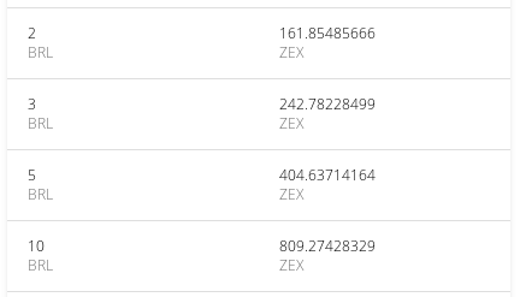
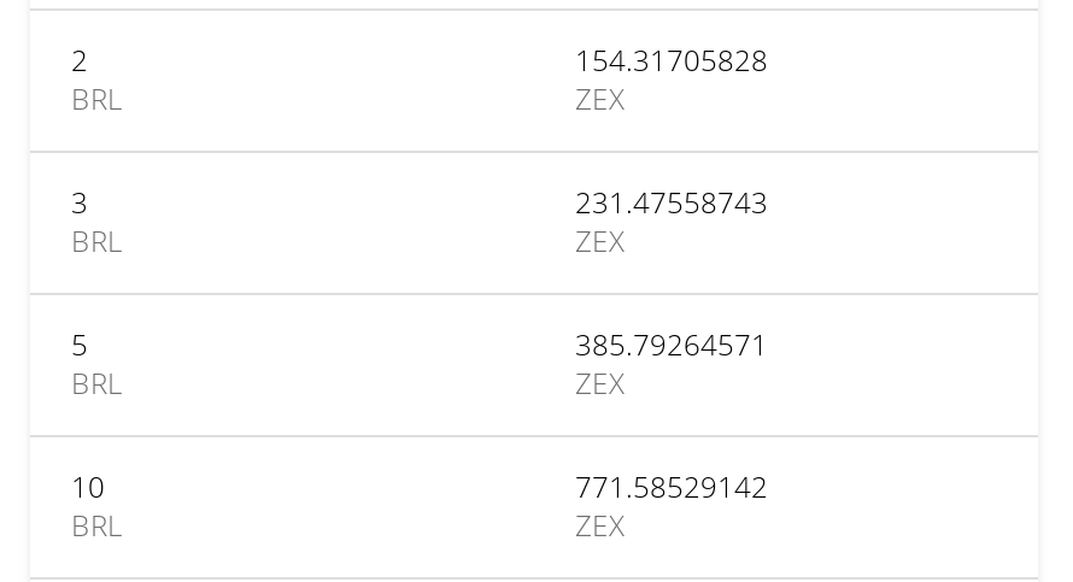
[279,23,376,43] 161.85485666 -> [575,40,768,81] 154.31705828
[279,94,376,114] 242.78228499 -> [575,182,768,223] 231.47558743
[279,165,376,185] 404.63714164 -> [575,324,768,365] 385.79264571
[279,236,376,256] 809.27428329 -> [575,466,768,507] 771.58529142

